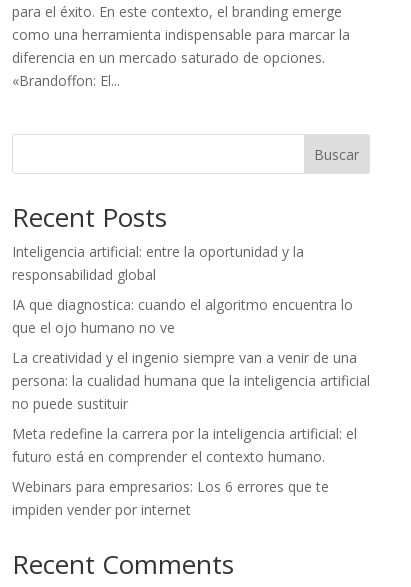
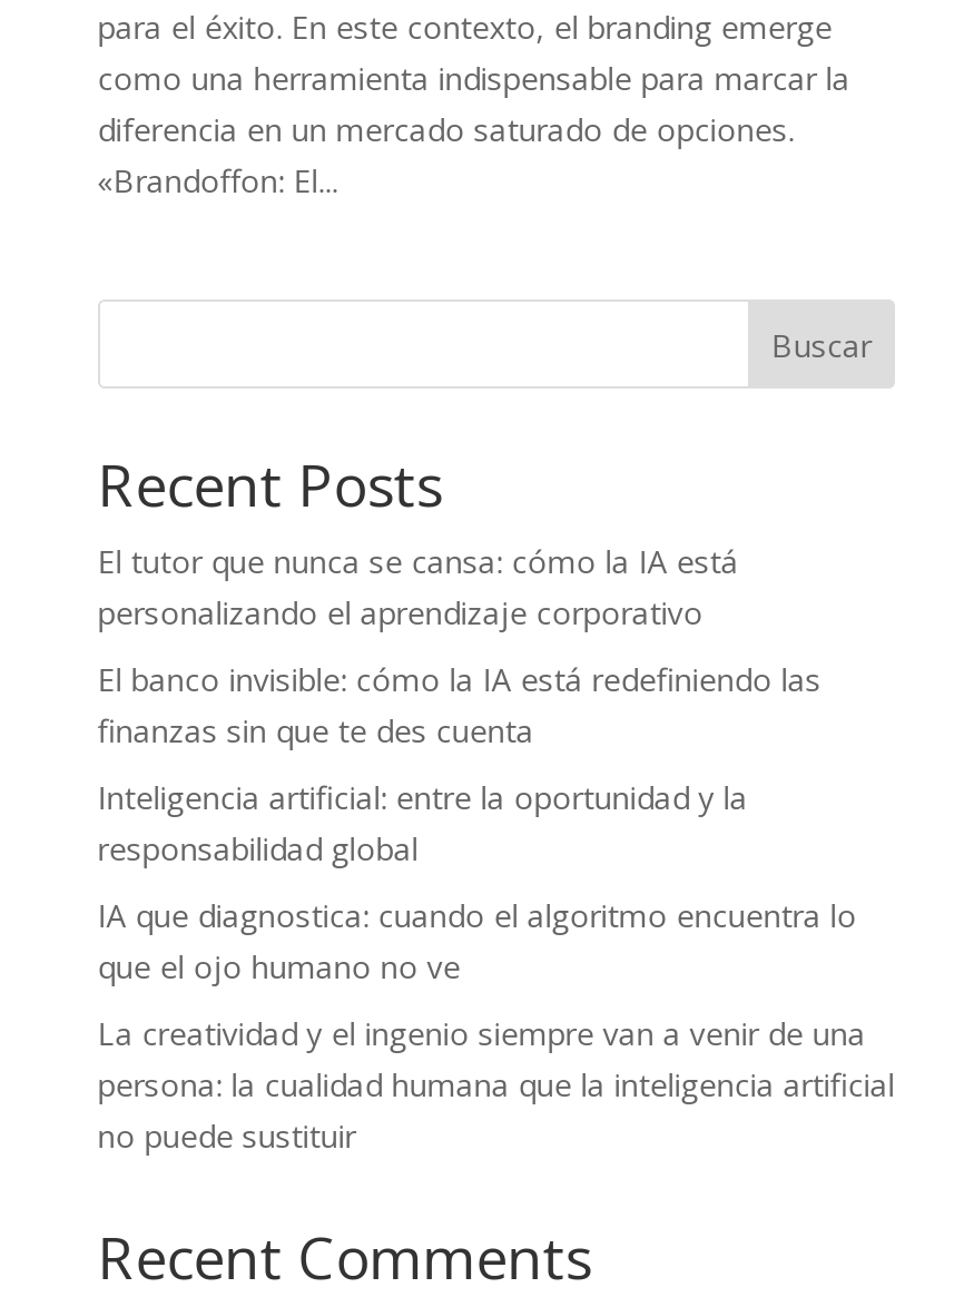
none -> [98,540,821,751] El tutor que nunca se cansa: cómo la IA está | personalizando el aprendizaje corporativo | El banco invisible: cómo la IA está redefiniendo las | finanzas sin que te des cuenta
moved [12,242,370,413] -> [98,776,895,1157]: Inteligencia artificial: entre la oportunidad y la | responsabilidad global | IA que diagnostica: cuando el algoritmo encuentra lo | que el ojo humano no ve | La creatividad y el ingenio siempre van a venir de una | persona: la cualidad humana que la inteligencia artificial | no puede sustituir
[12,424,357,519] Meta redefine la carrera por la inteligencia artificial: el | futuro está en comprender el contexto humano. | Webinars para empresarios: Los 6 errores que te | impiden vender por internet -> none

